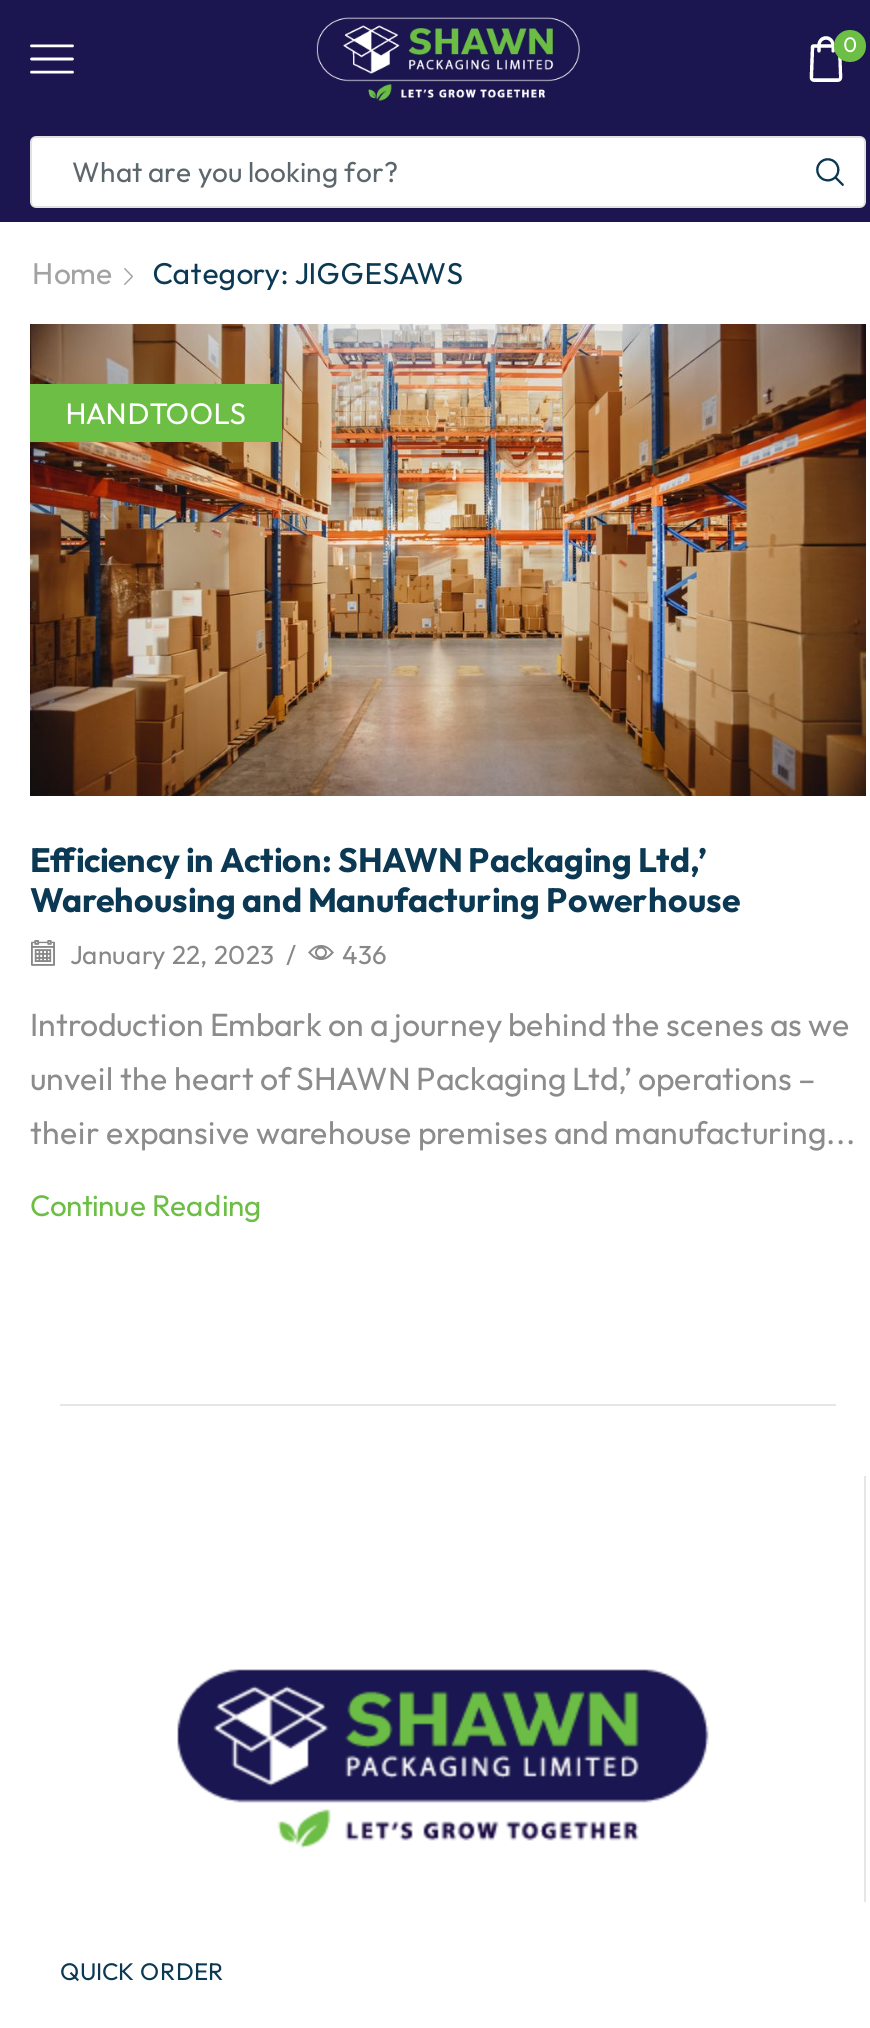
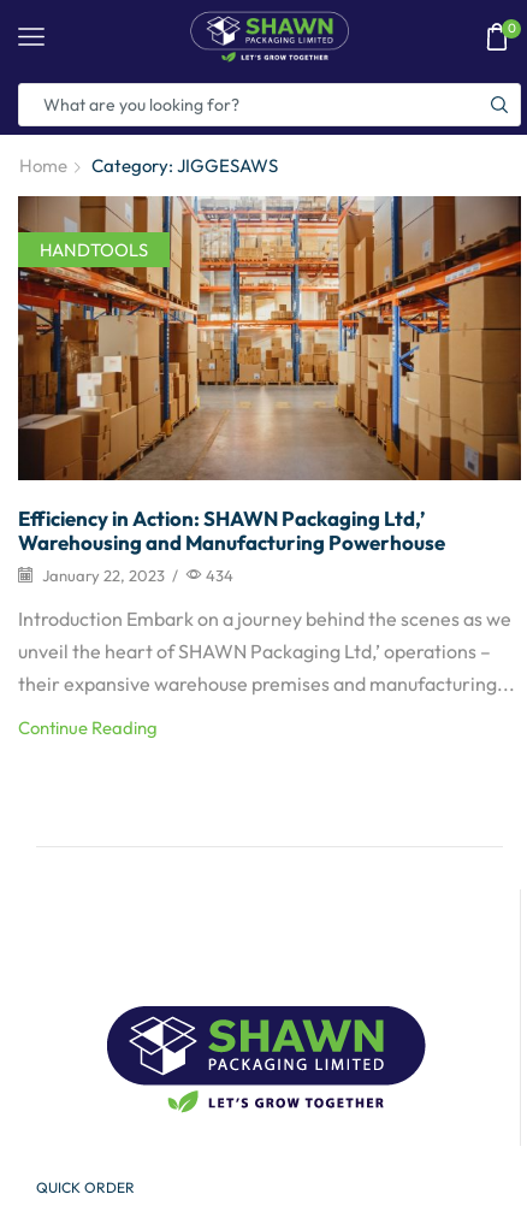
[64,938,386,970] January 22, 2023 / 436 -> [39,566,233,585] January 22, 2023 / 434

